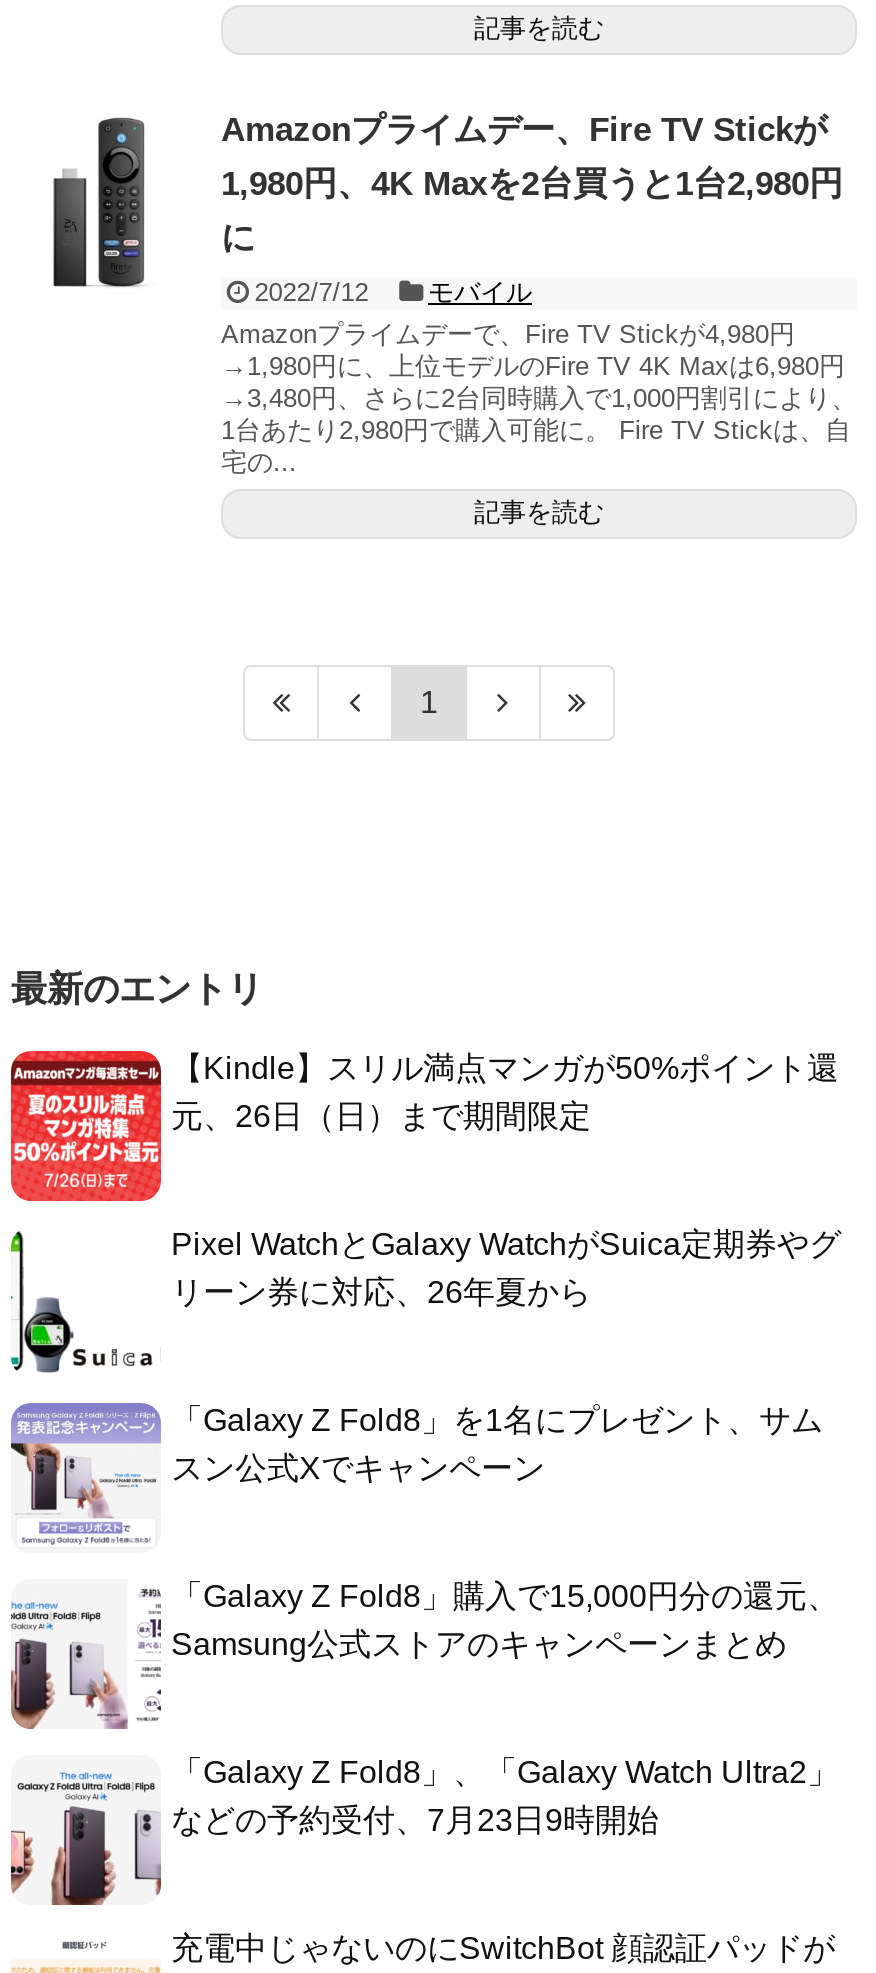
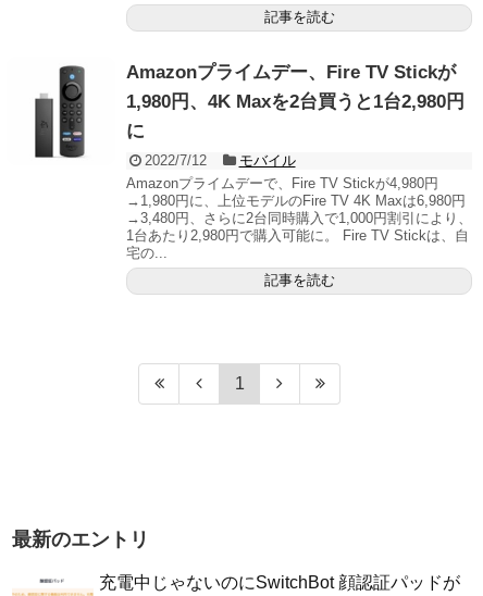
[9,1049,839,1203] [image] | 【Kindle】スリル満点マンガが50%ポイント還 | 元、26日（日）まで期間限定 -> none
[9,1227,841,1375] [image] | Pixel WatchとGalaxy WatchがSuica定期券やグ | リーン券に対応、26年夏から -> none
[9,1401,823,1547] [image] | 「Galaxy Z Fold8」を1名にプレゼント、サム | スン公式Xでキャンペーン -> none
[9,1579,839,1731] [image] | 「Galaxy Z Fold8」購入で15,000円分の還元、 | Samsung公式ストアのキャンペーンまとめ -> none
[9,1755,839,1907] [image] | 「Galaxy Z Fold8」、「Galaxy Watch Ultra2」 | などの予約受付、7月23日9時開始 -> none

